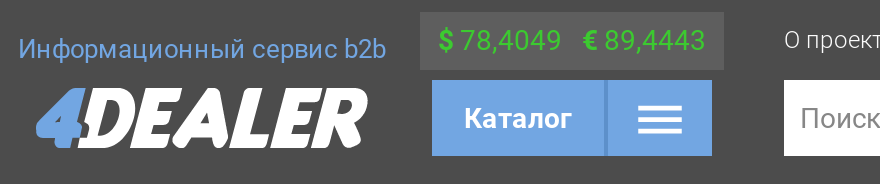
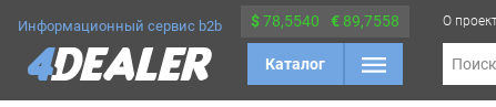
[438,24,562,56] $78,4049 -> [251,12,320,30] $78,5540
[582,24,706,56] €89,4443 -> [331,12,399,30] €89,7558

